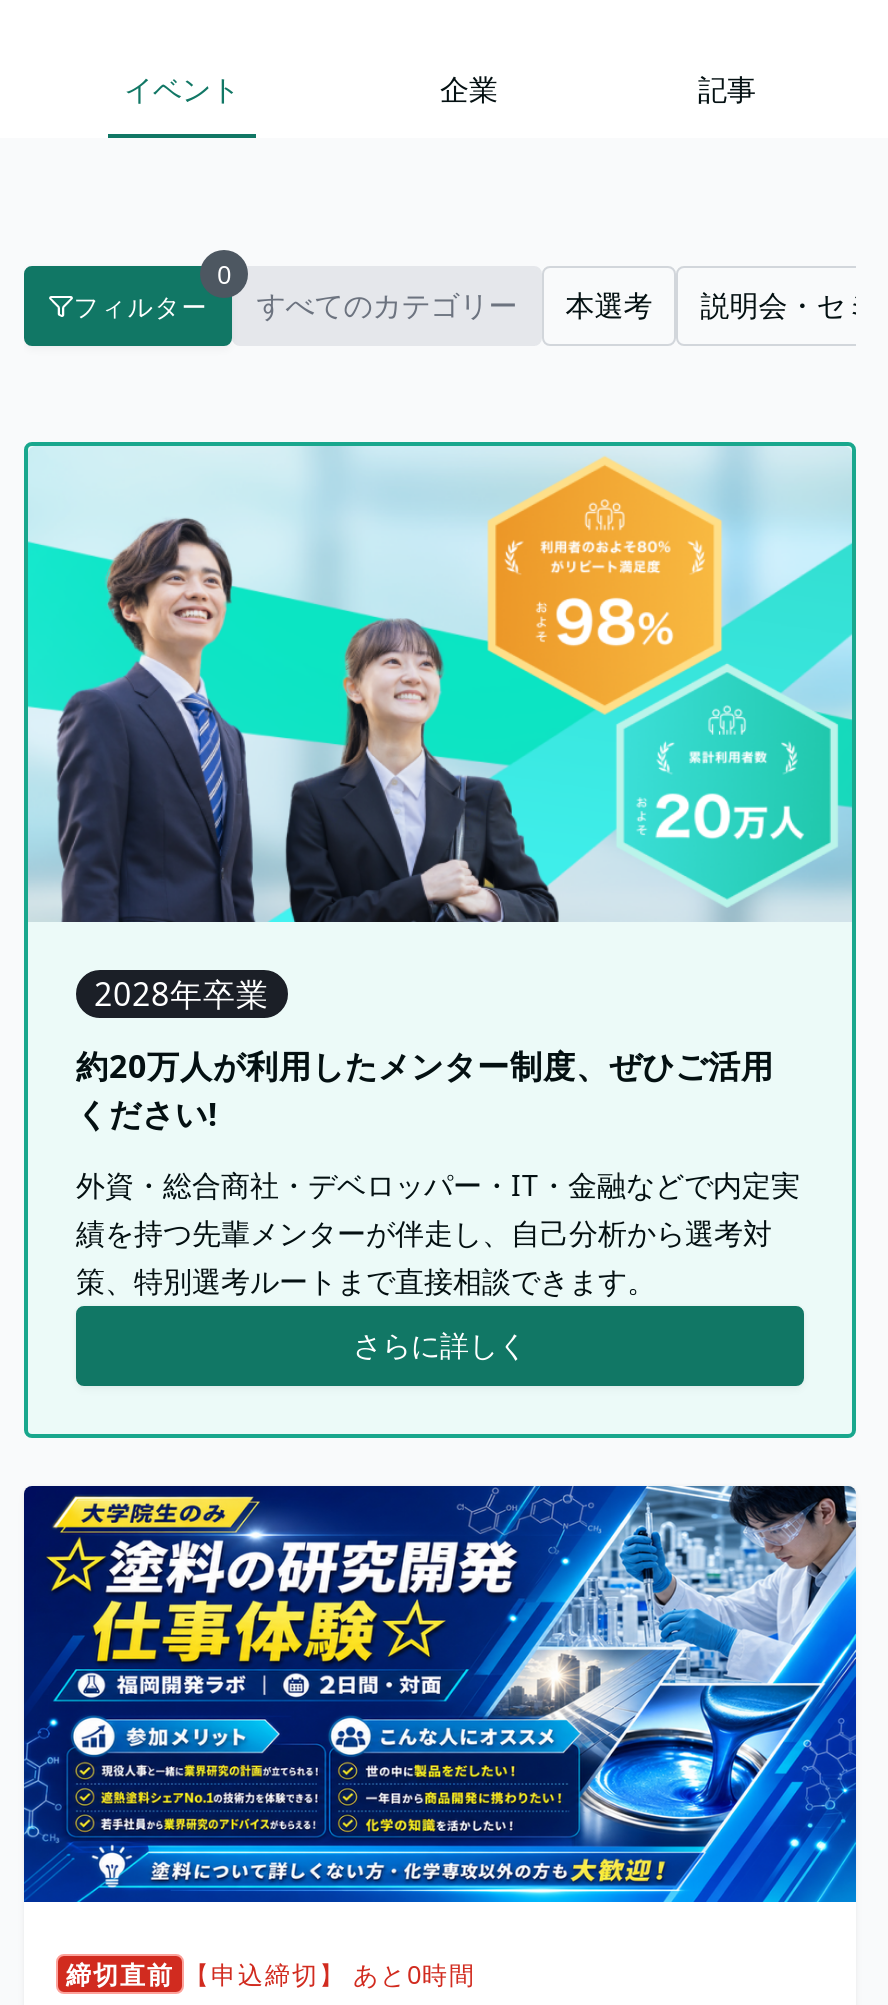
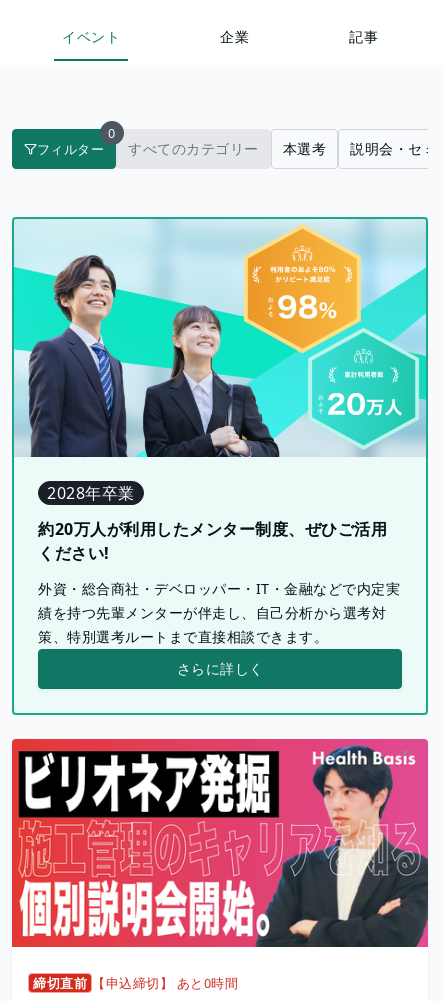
[22,1484,858,1904] [image] -> [11,738,429,948] [image]

